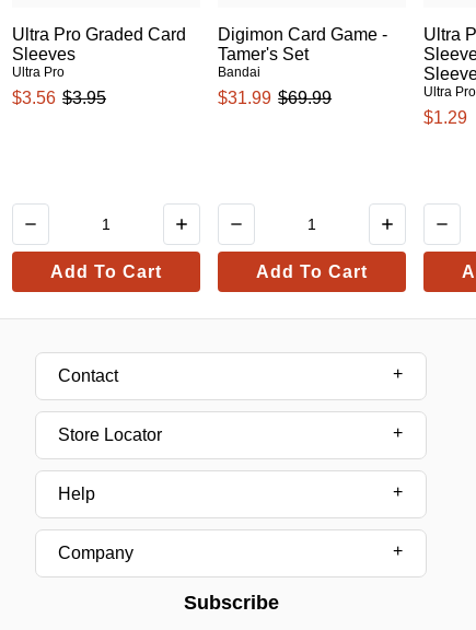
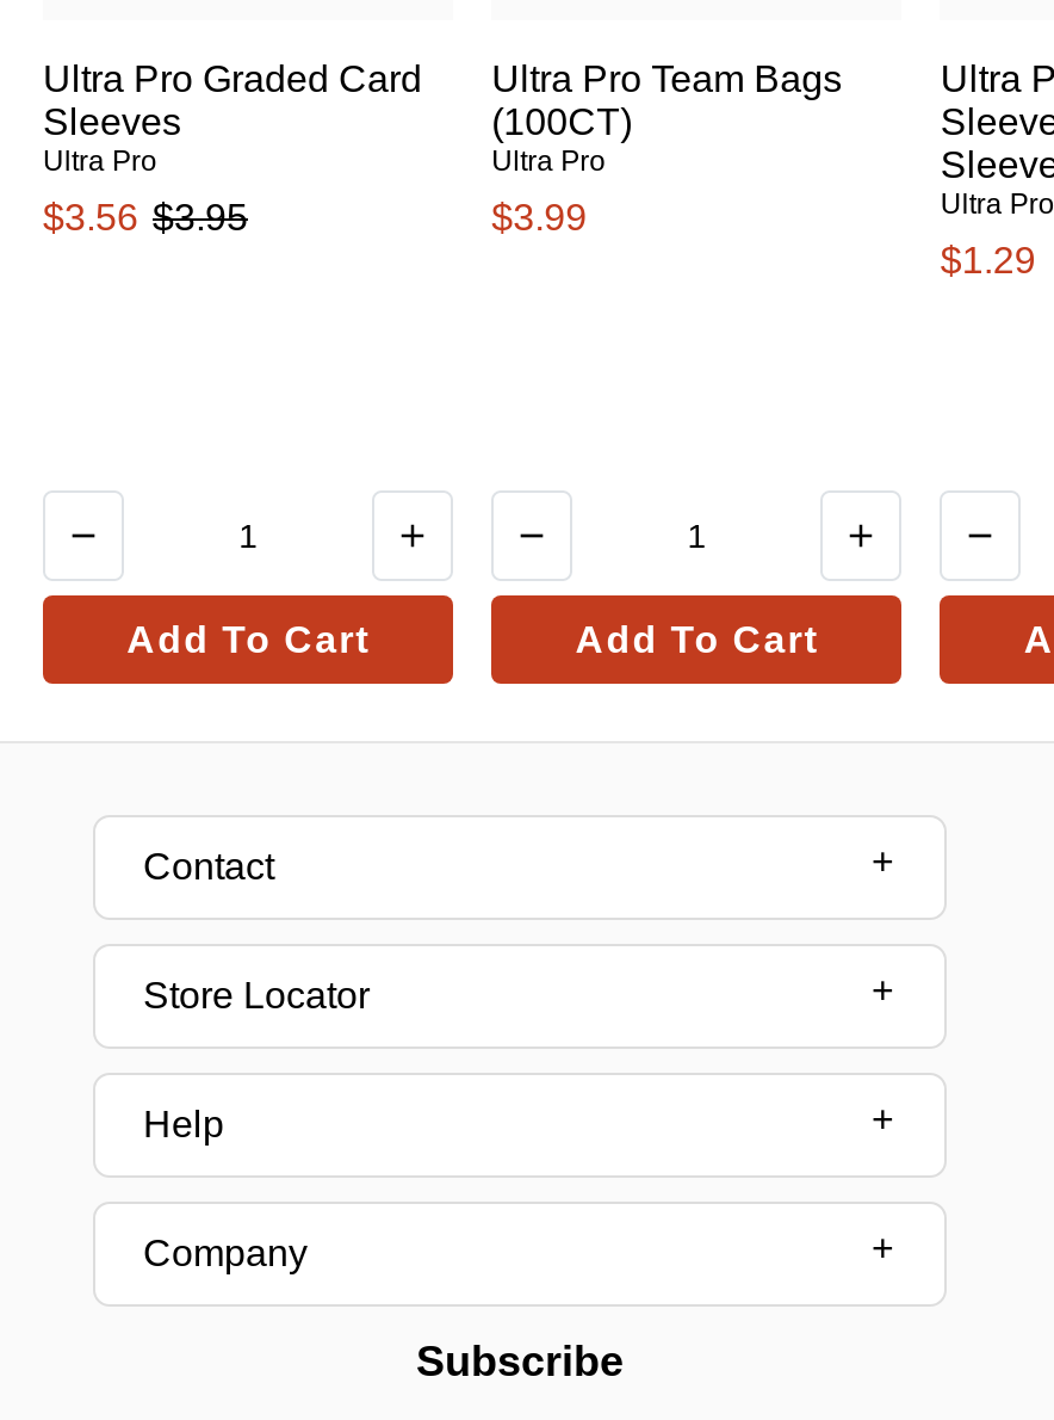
[218,25,388,80] Digimon Card Game - | Tamer's Set | Bandai -> [492,59,842,178] Ultra Pro Team Bags | (100CT) | Ultra Pro
[218,89,332,107] $31.99 $69.99 -> [492,197,587,238] $3.99

